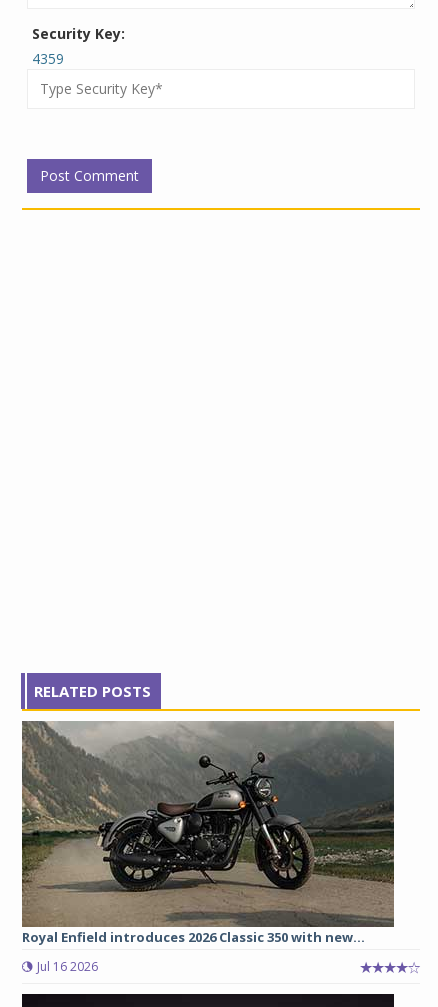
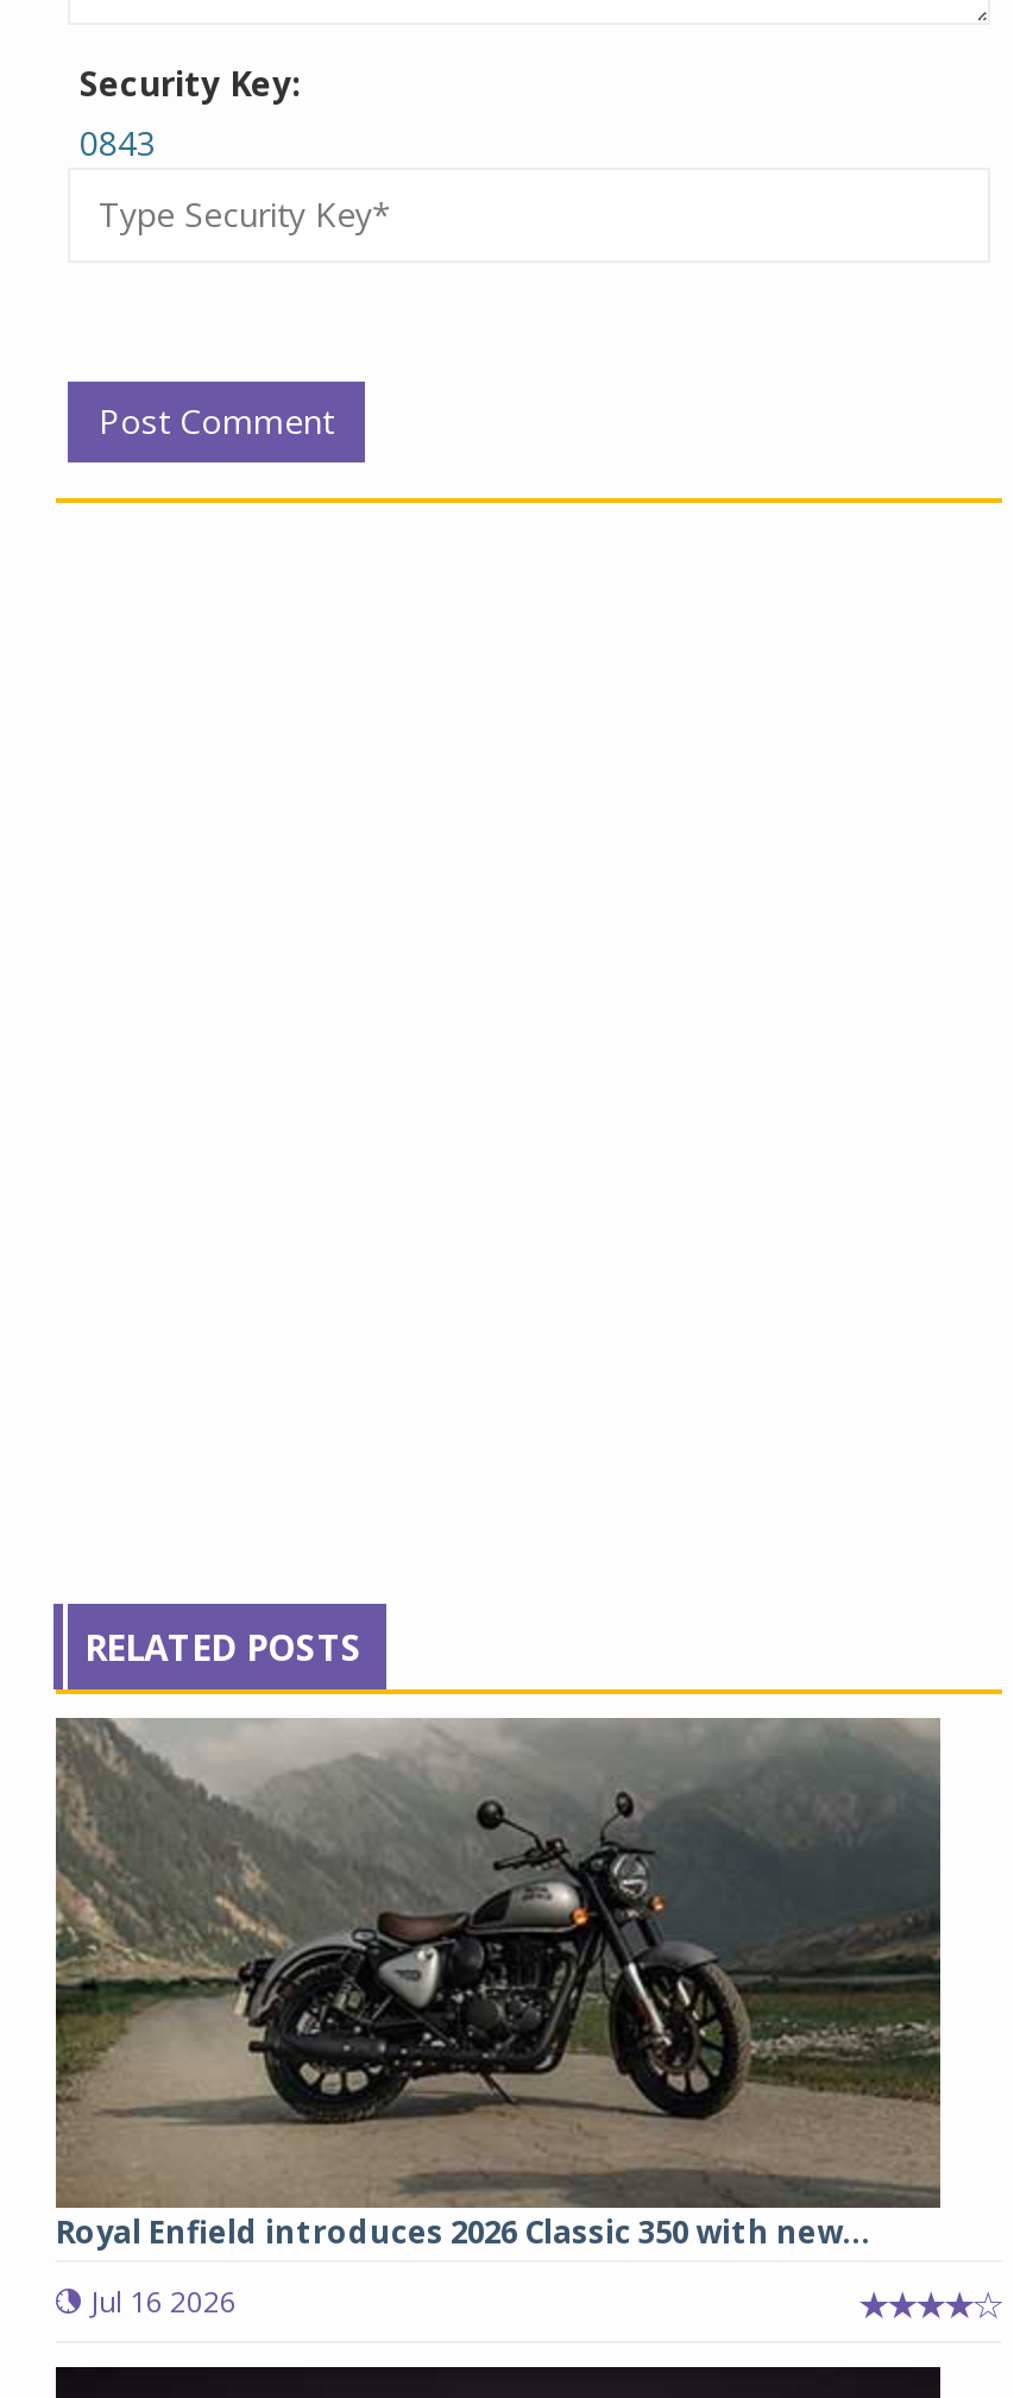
[32,49,64,68] 4359 -> [80,120,156,165] 0843

